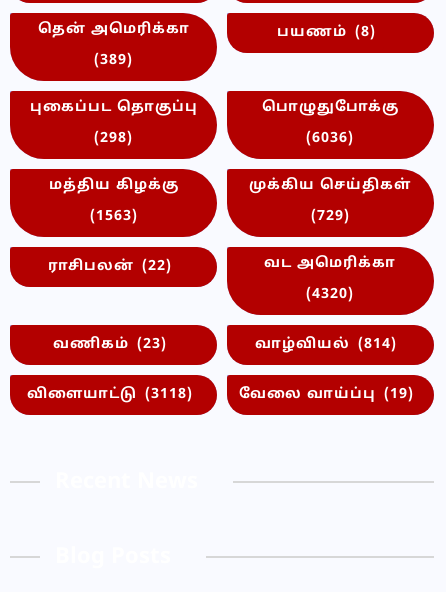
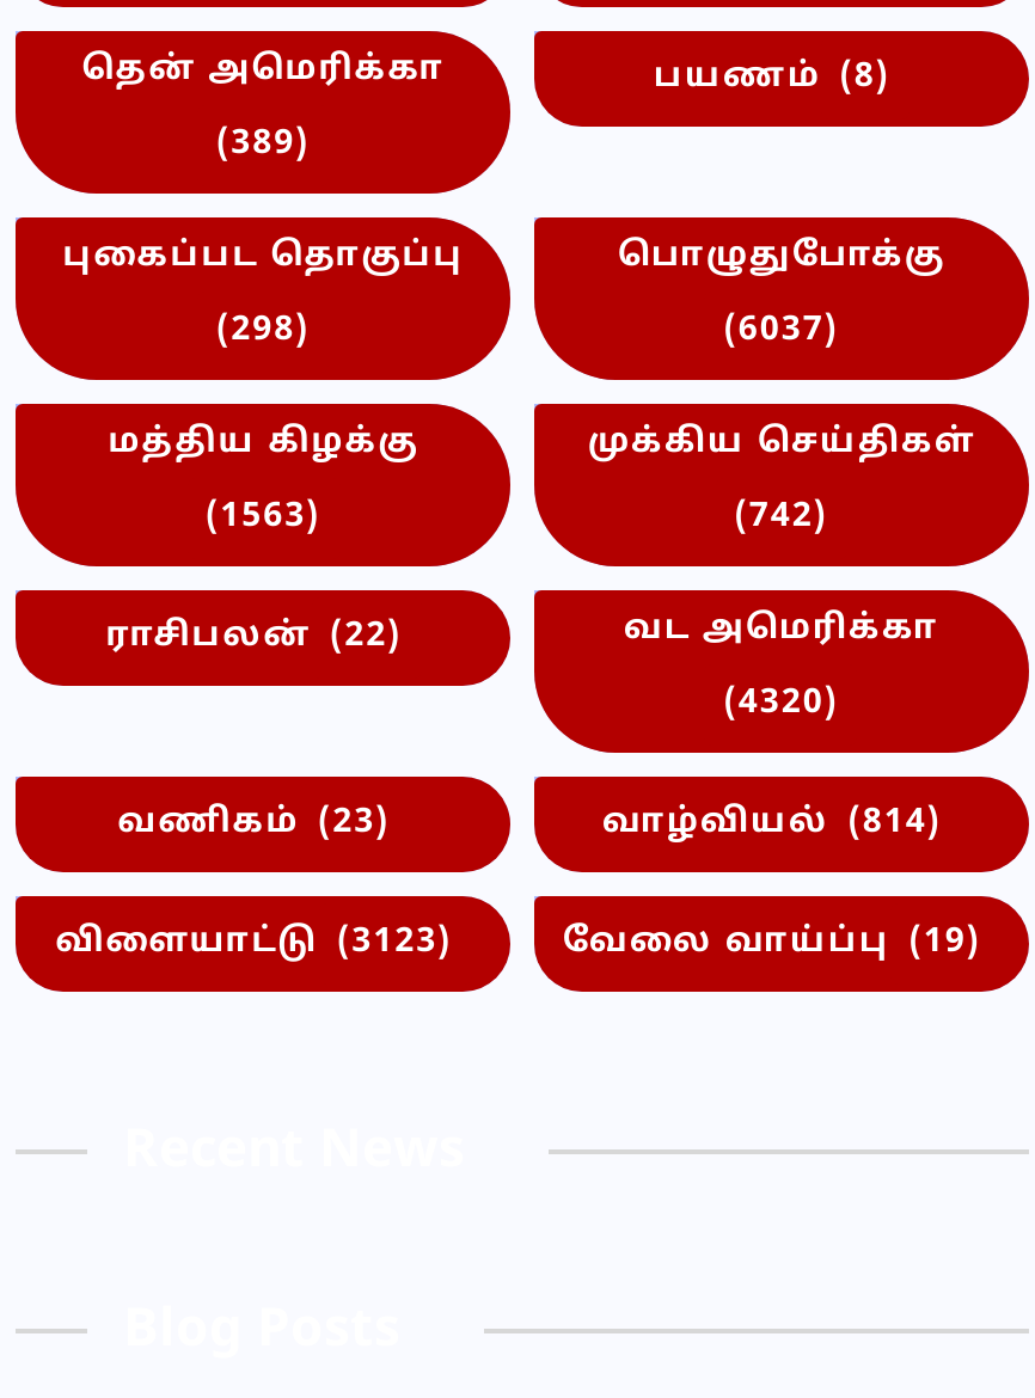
[306,130,354,147] (6036) -> [724,310,839,351] (6037)
[311,208,350,225] (729) -> [735,497,828,537] (742)
[27,386,193,403] விளையாட்டு (3118) -> [55,922,452,963] விளையாட்டு (3123)

